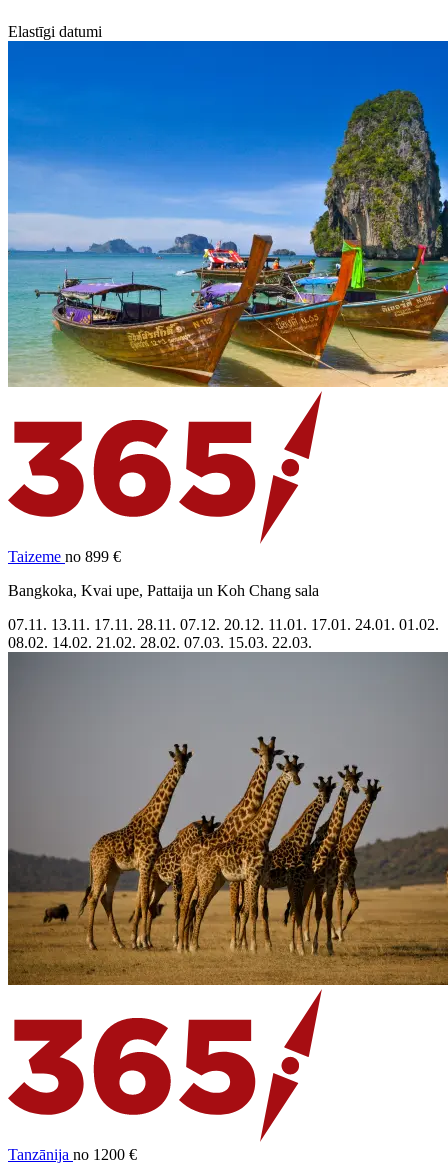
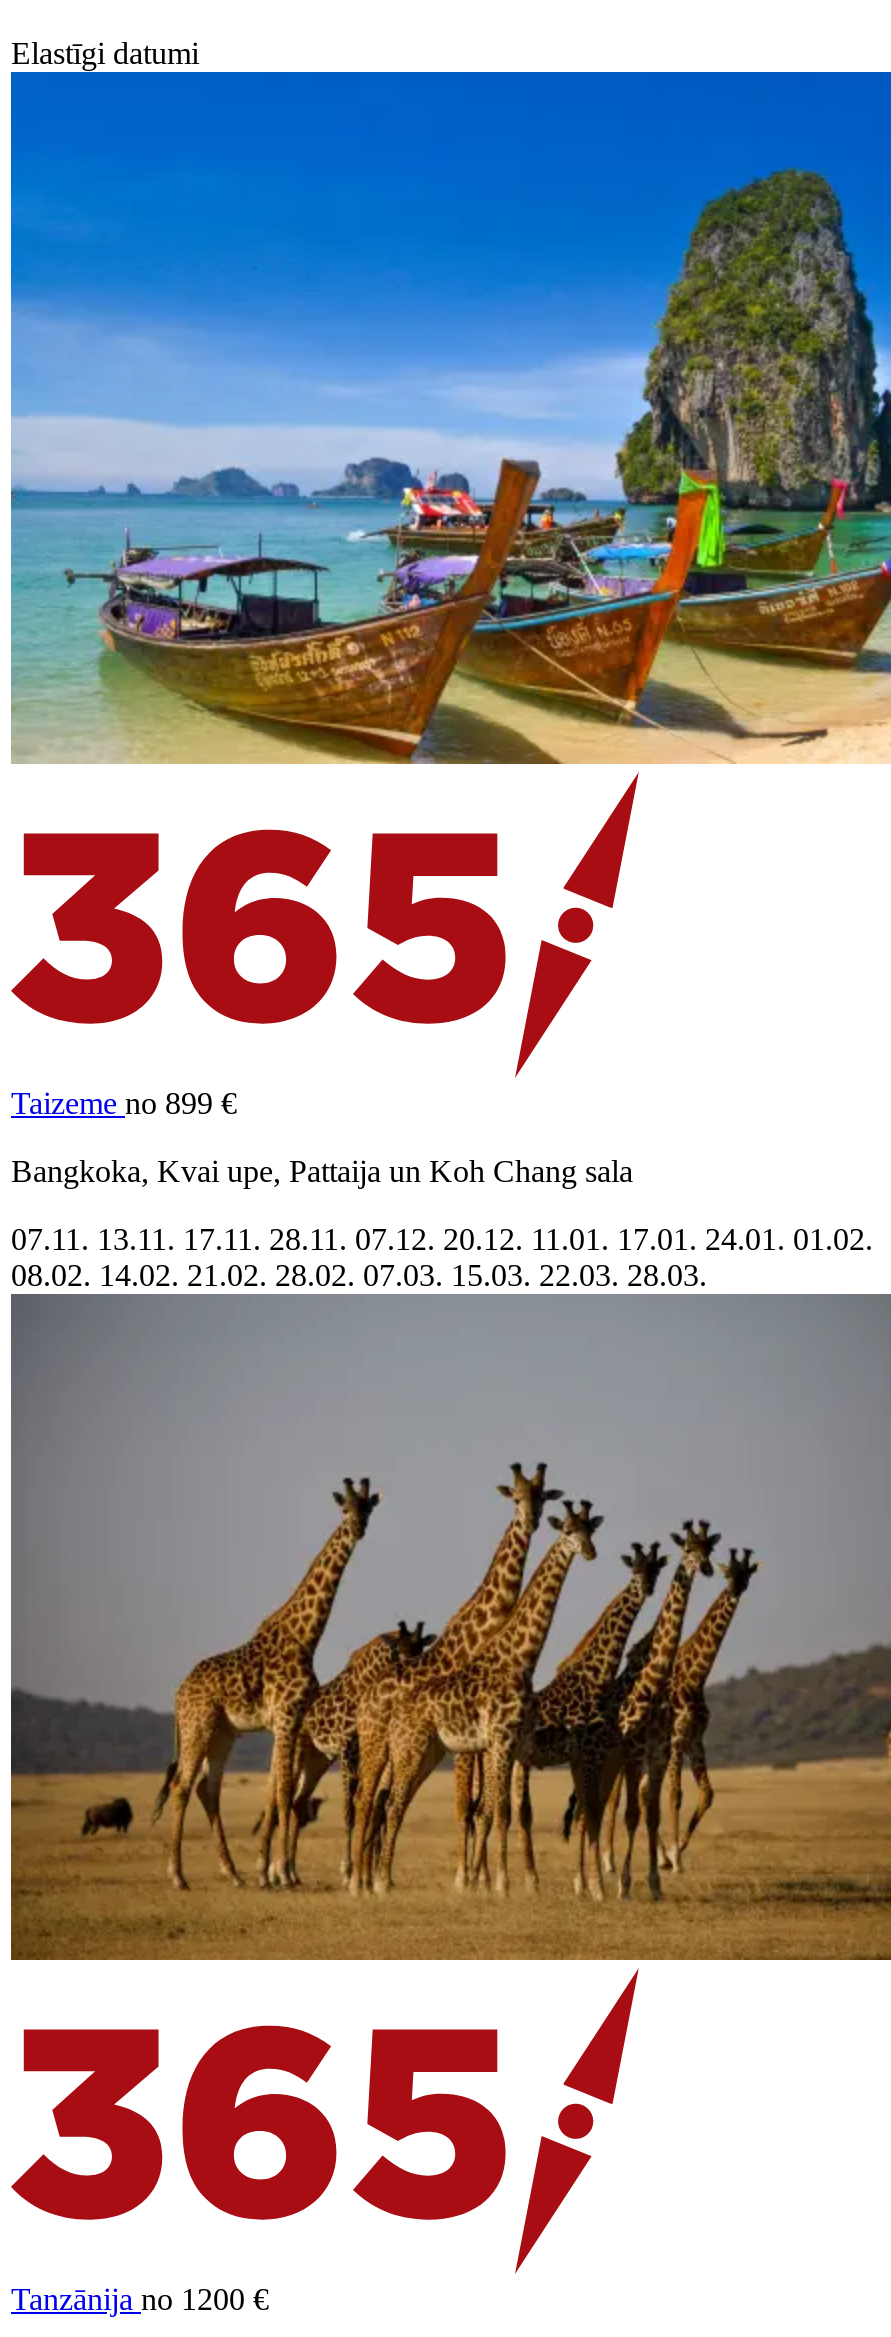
[8,634,312,651] 08.02. 14.02. 21.02. 28.02. 07.03. 15.03. 22.03. -> [11,1258,707,1292] 08.02. 14.02. 21.02. 28.02. 07.03. 15.03. 22.03. 28.03.

